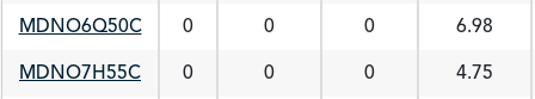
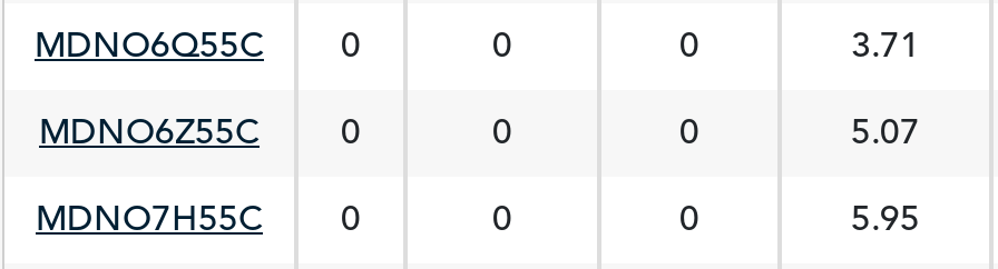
[19,12,193,41] MDNO6Q50C 0 -> [35,19,361,72] MDNO6Q55C 0
[456,12,493,41] 6.98 -> [39,19,920,159] 3.71 | MDNO6Z55C | 0 | 0 | 0 | 5.07
[456,58,493,87] 4.75 -> [851,192,920,246] 5.95

